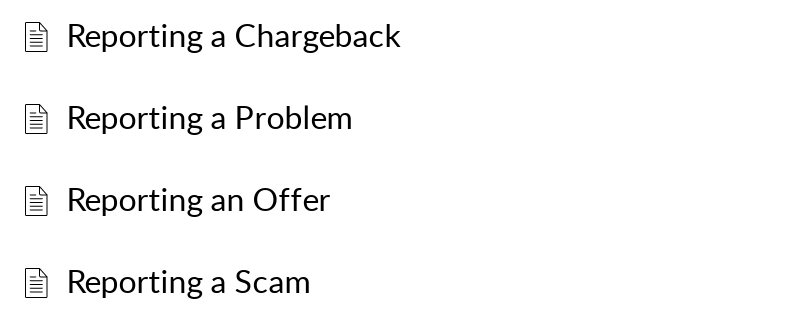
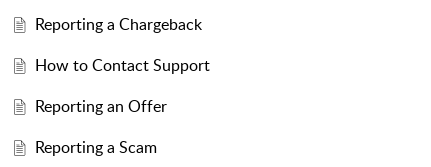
[67,96,353,140] Reporting a Problem -> [35,54,210,76] How to Contact Support

